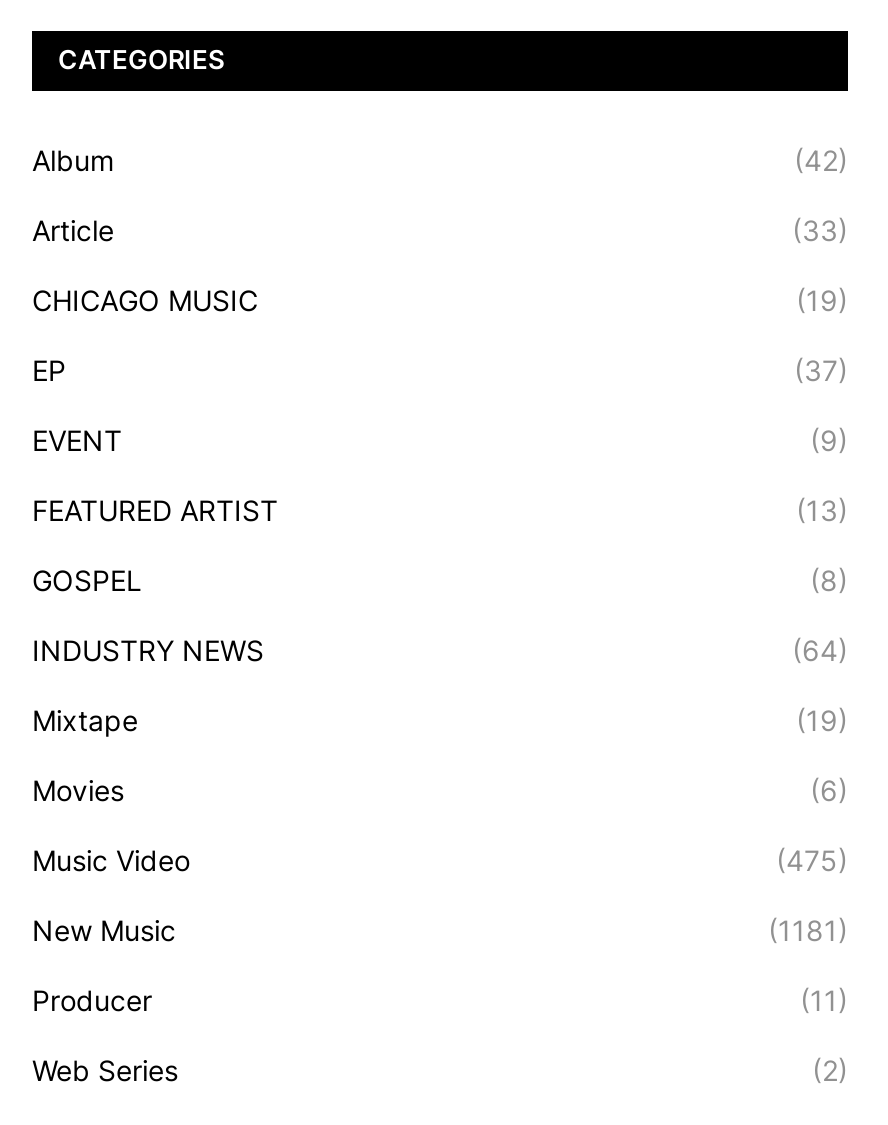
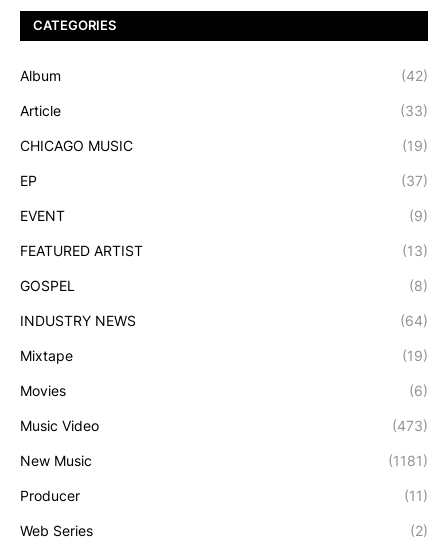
[776,842,848,876] (475) -> [392,417,428,434] (473)

